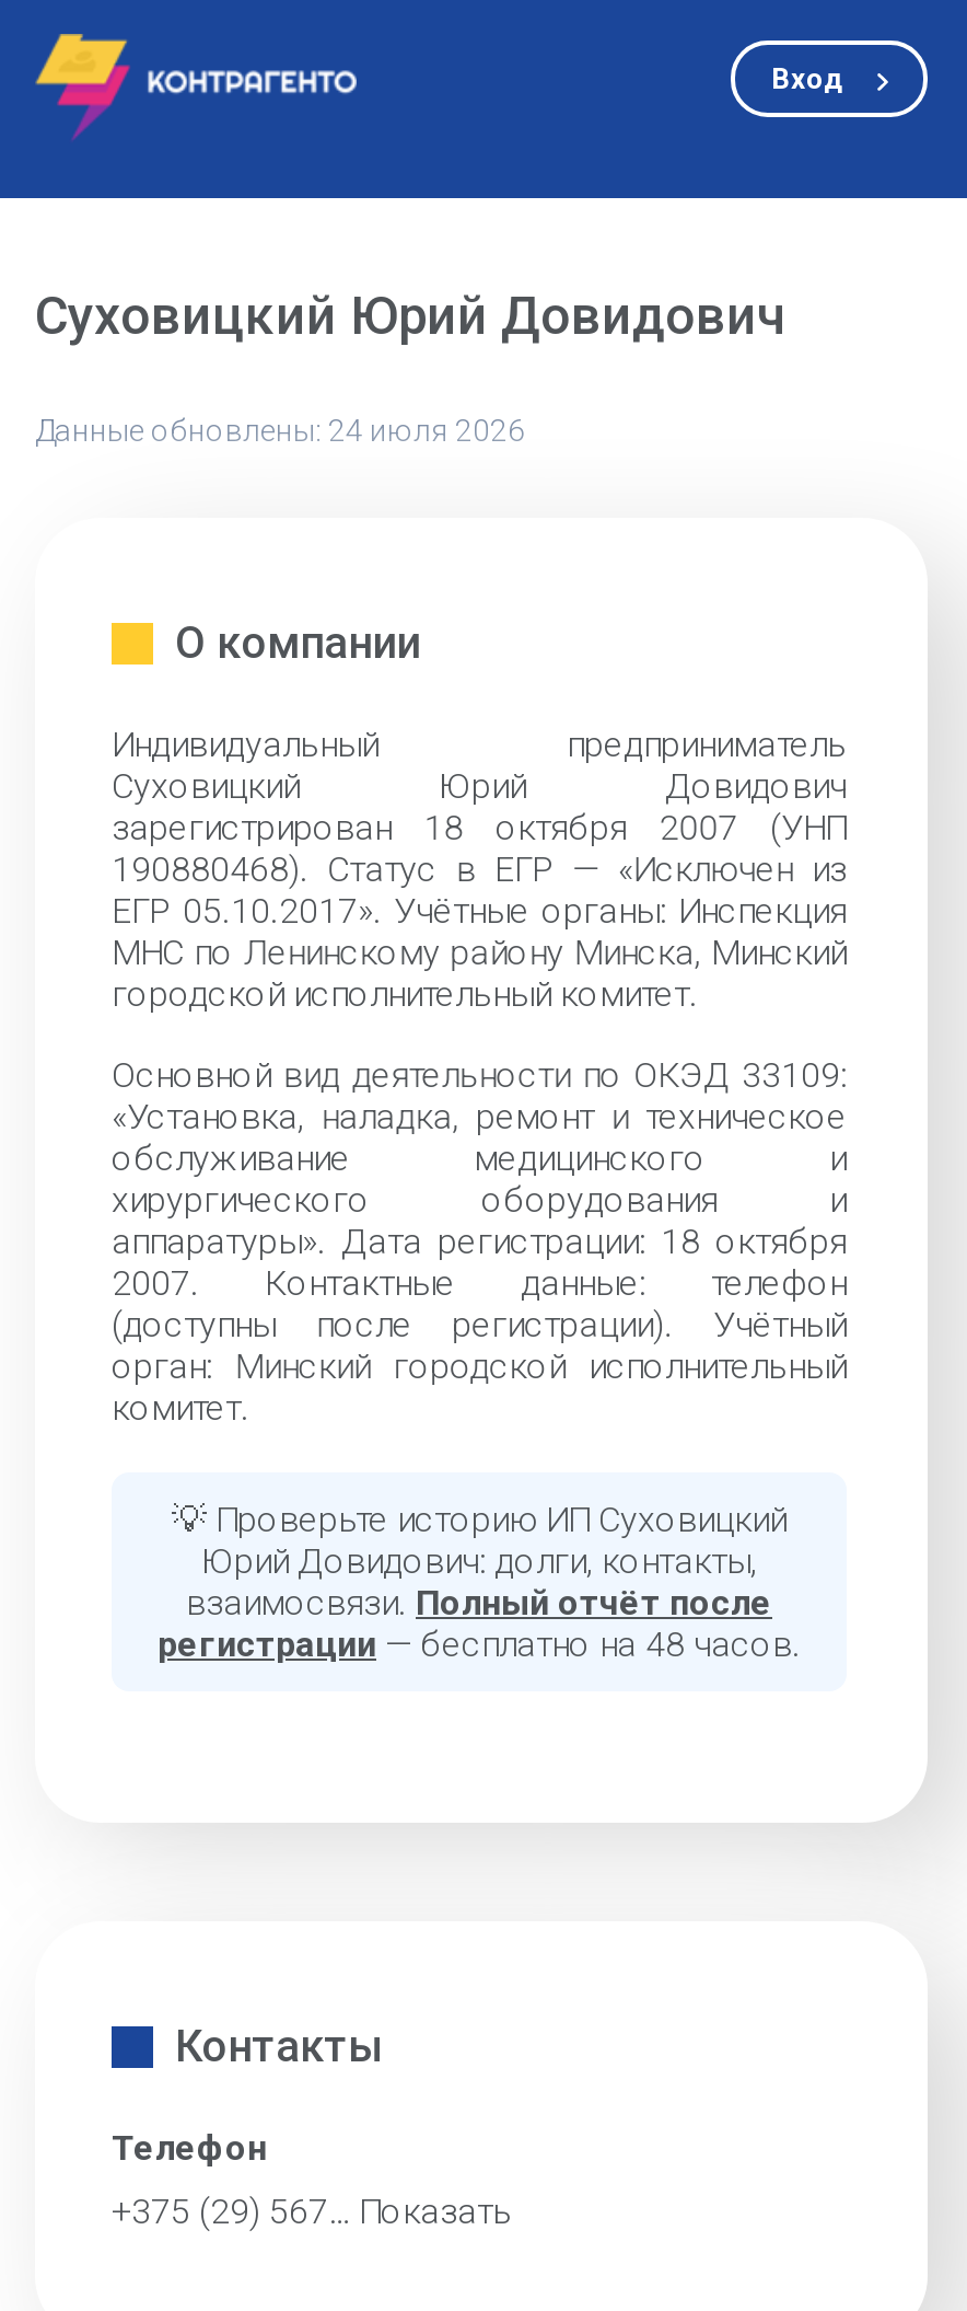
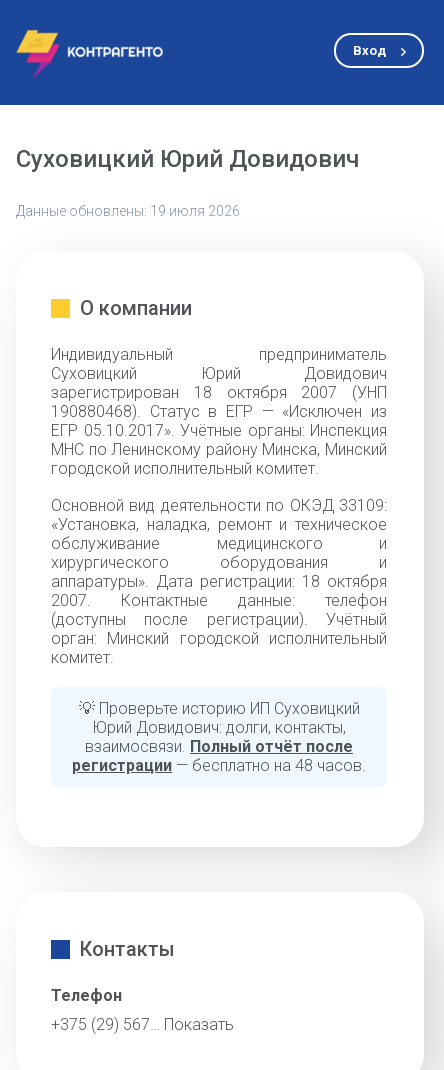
[35,413,525,448] Данные обновлены: 24 июля 2026 -> [16,203,240,219] Данные обновлены: 19 июля 2026

